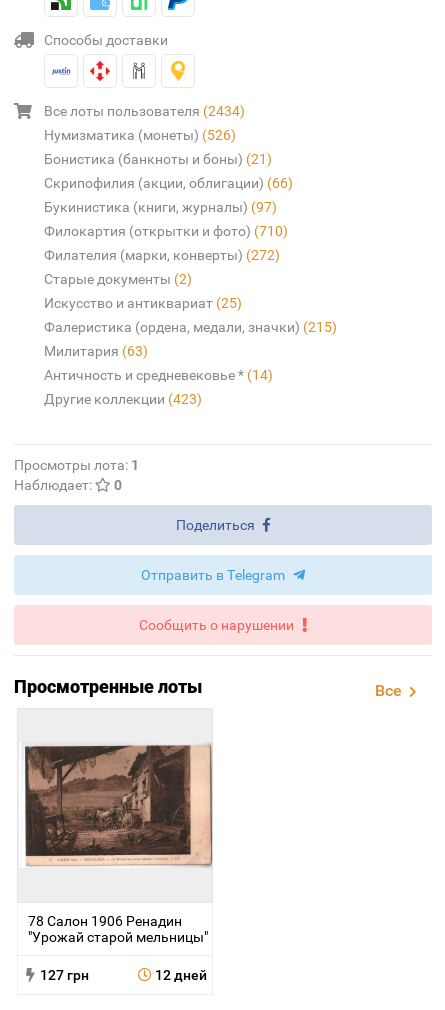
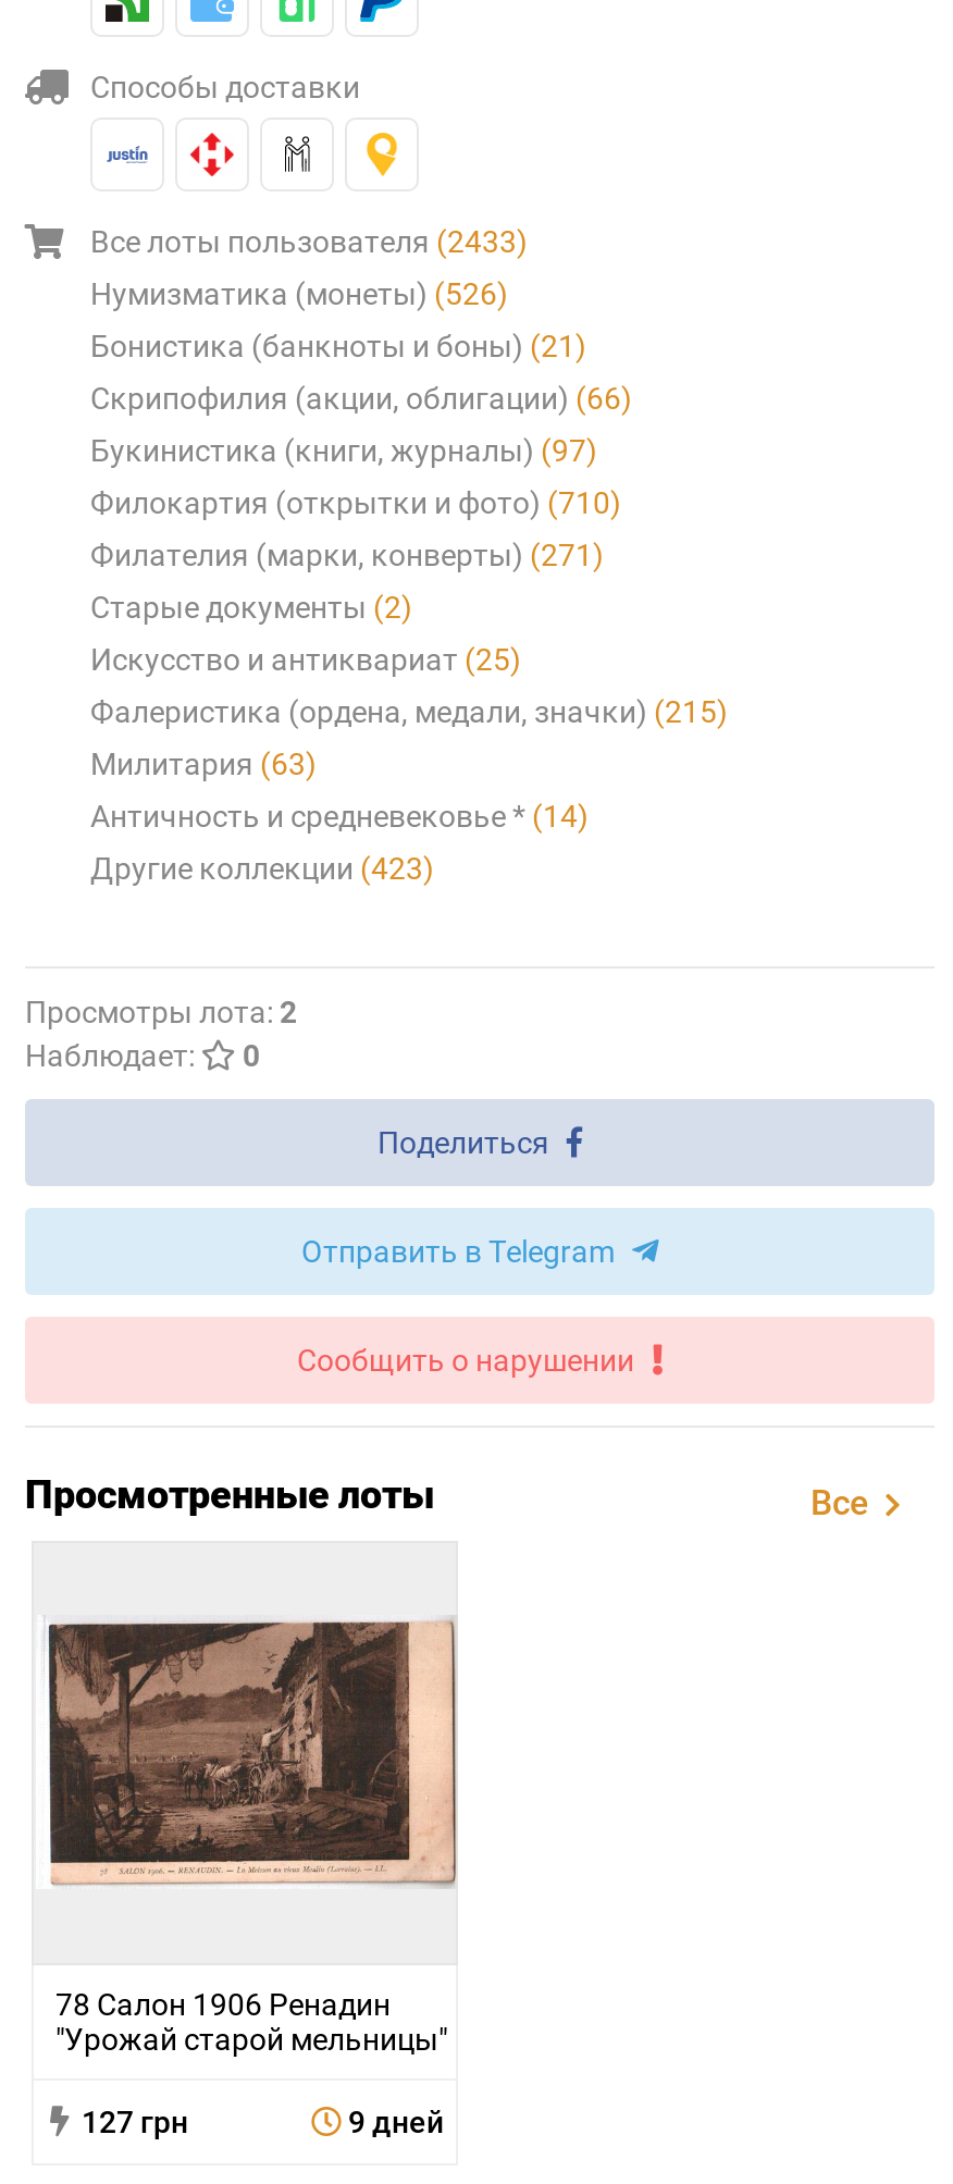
[44,103,245,119] Все лоты пользователя (2434) -> [90,224,528,259] Все лоты пользователя (2433)
[44,247,280,263] Филателия (марки, конверты) (272) -> [90,537,604,572] Филателия (марки, конверты) (271)
[14,457,139,473] Просмотры лота: 1 -> [25,994,297,1029] Просмотры лота: 2
[151,967,206,983] 12 дней -> [342,2105,444,2140] 9 дней

